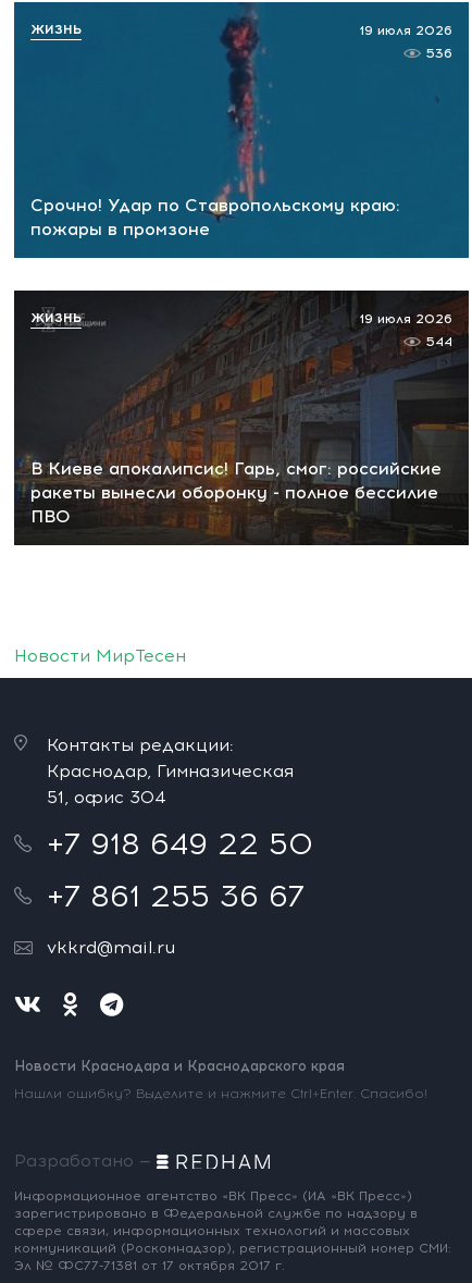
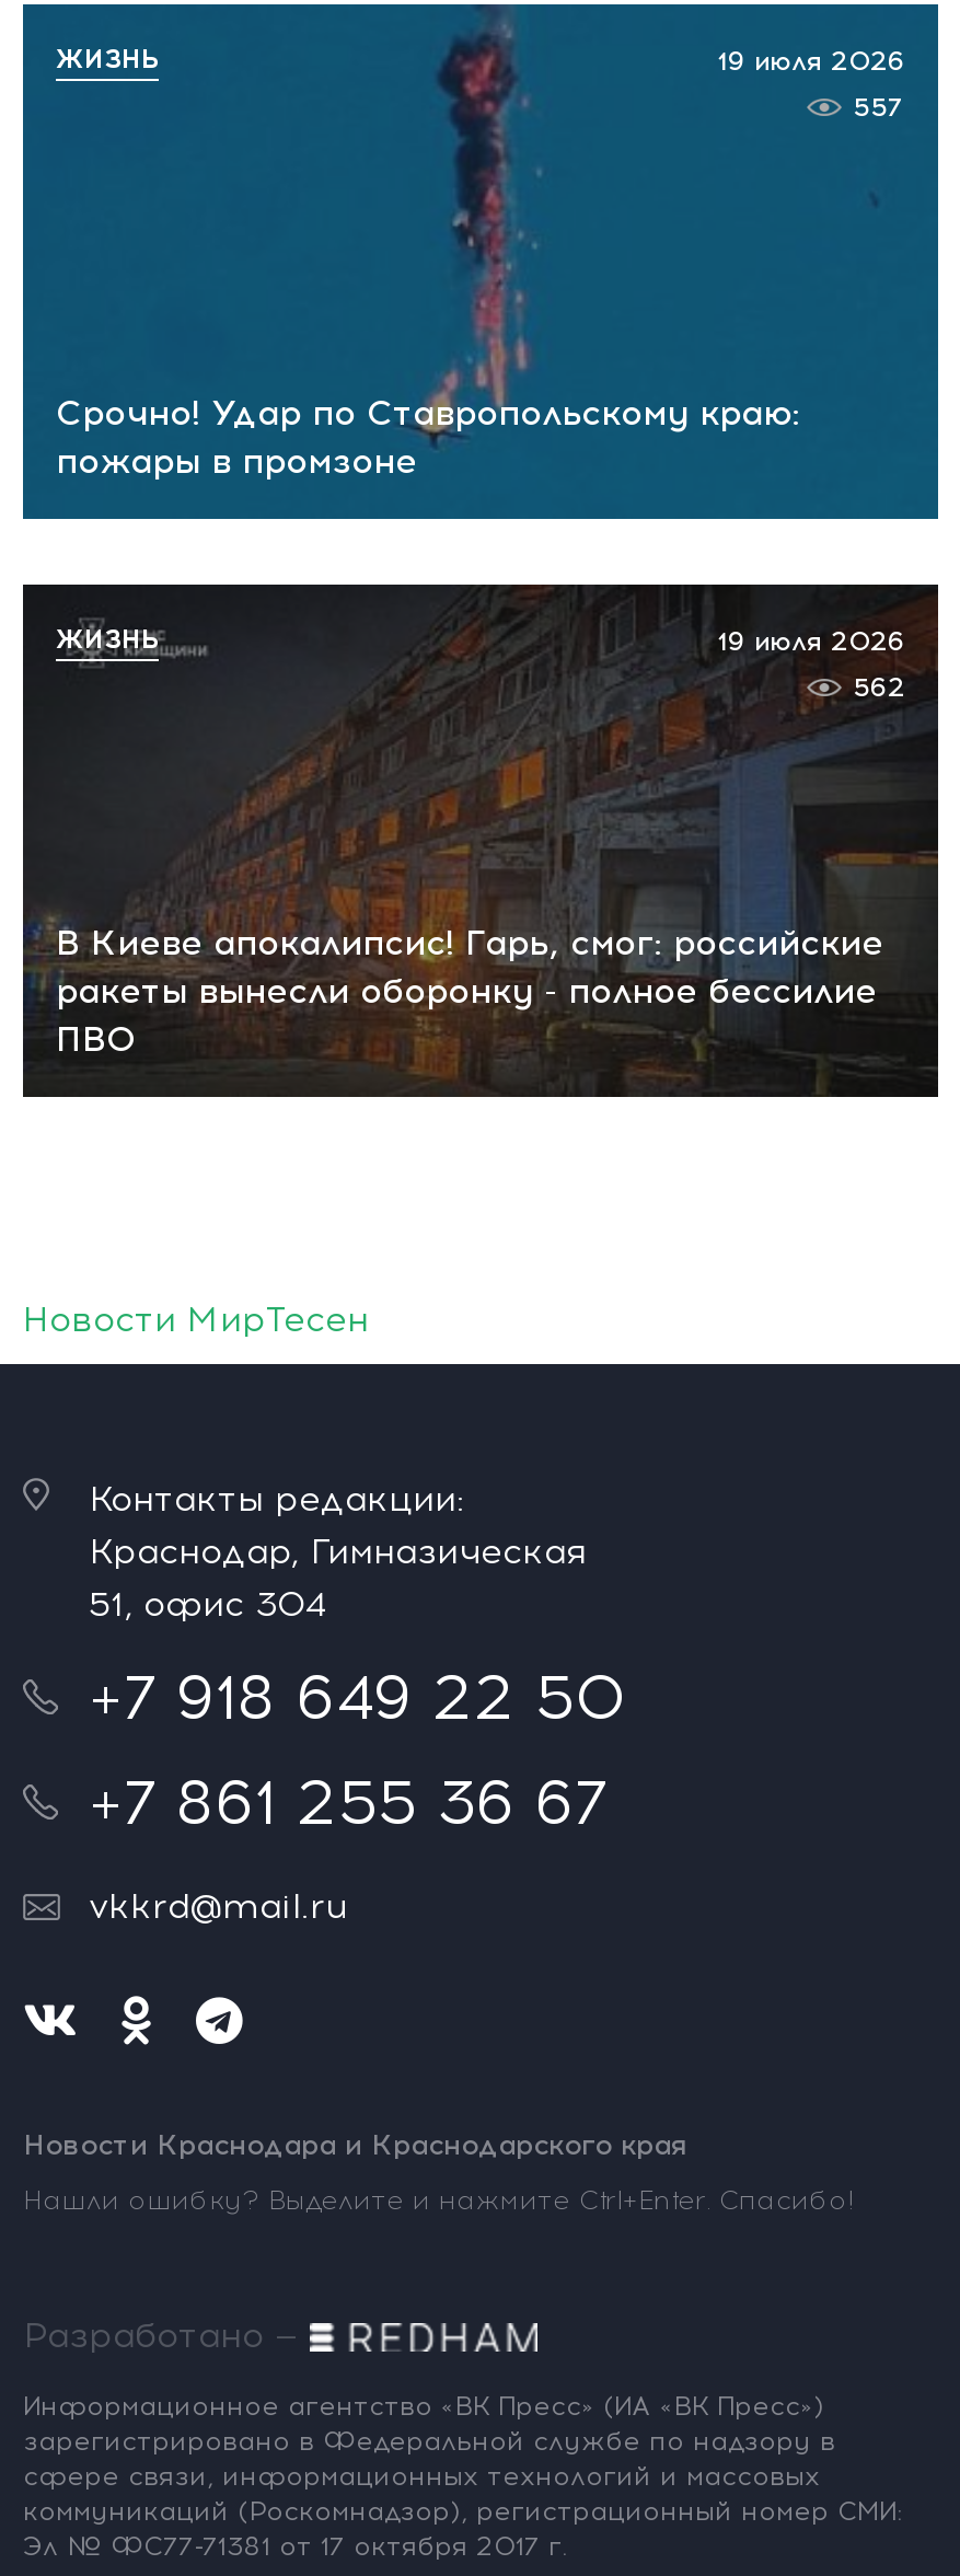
[426,46,452,61] 536 -> [853,92,905,123] 557
[426,334,452,349] 544 -> [853,672,905,702] 562

